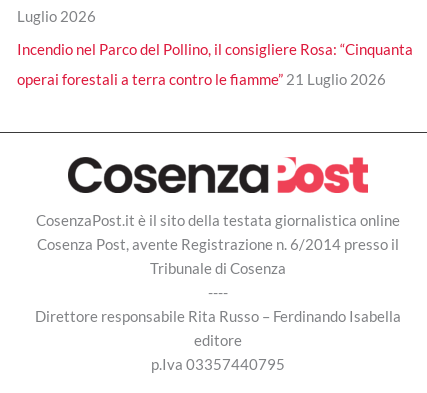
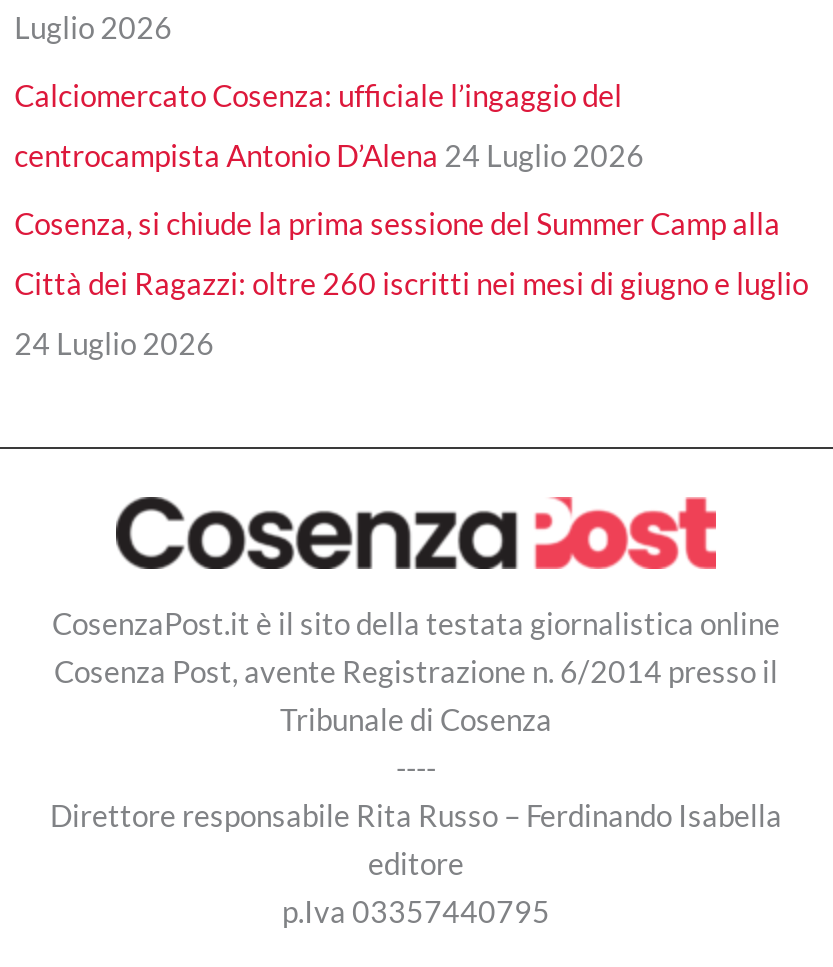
[17,40,413,88] Incendio nel Parco del Pollino, il consigliere Rosa: “Cinquanta | operai forestali a terra contro le fiamme” 21 Luglio 2026 -> [14,77,808,360] Calciomercato Cosenza: ufficiale l’ingaggio del | centrocampista Antonio D’Alena 24 Luglio 2026 | Cosenza, si chiude la prima sessione del Summer Camp alla | Città dei Ragazzi: oltre 260 iscritti nei mesi di giugno e luglio | 24 Luglio 2026

